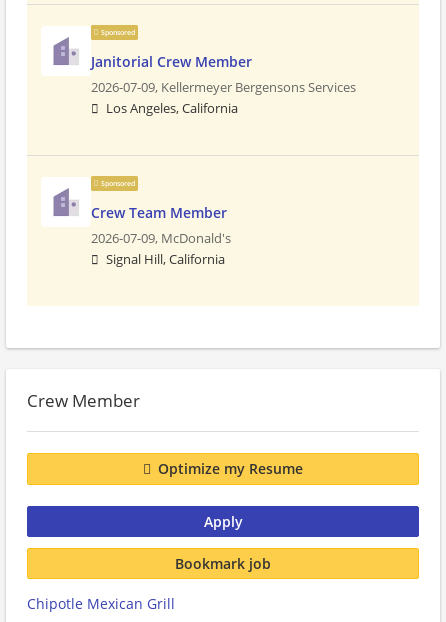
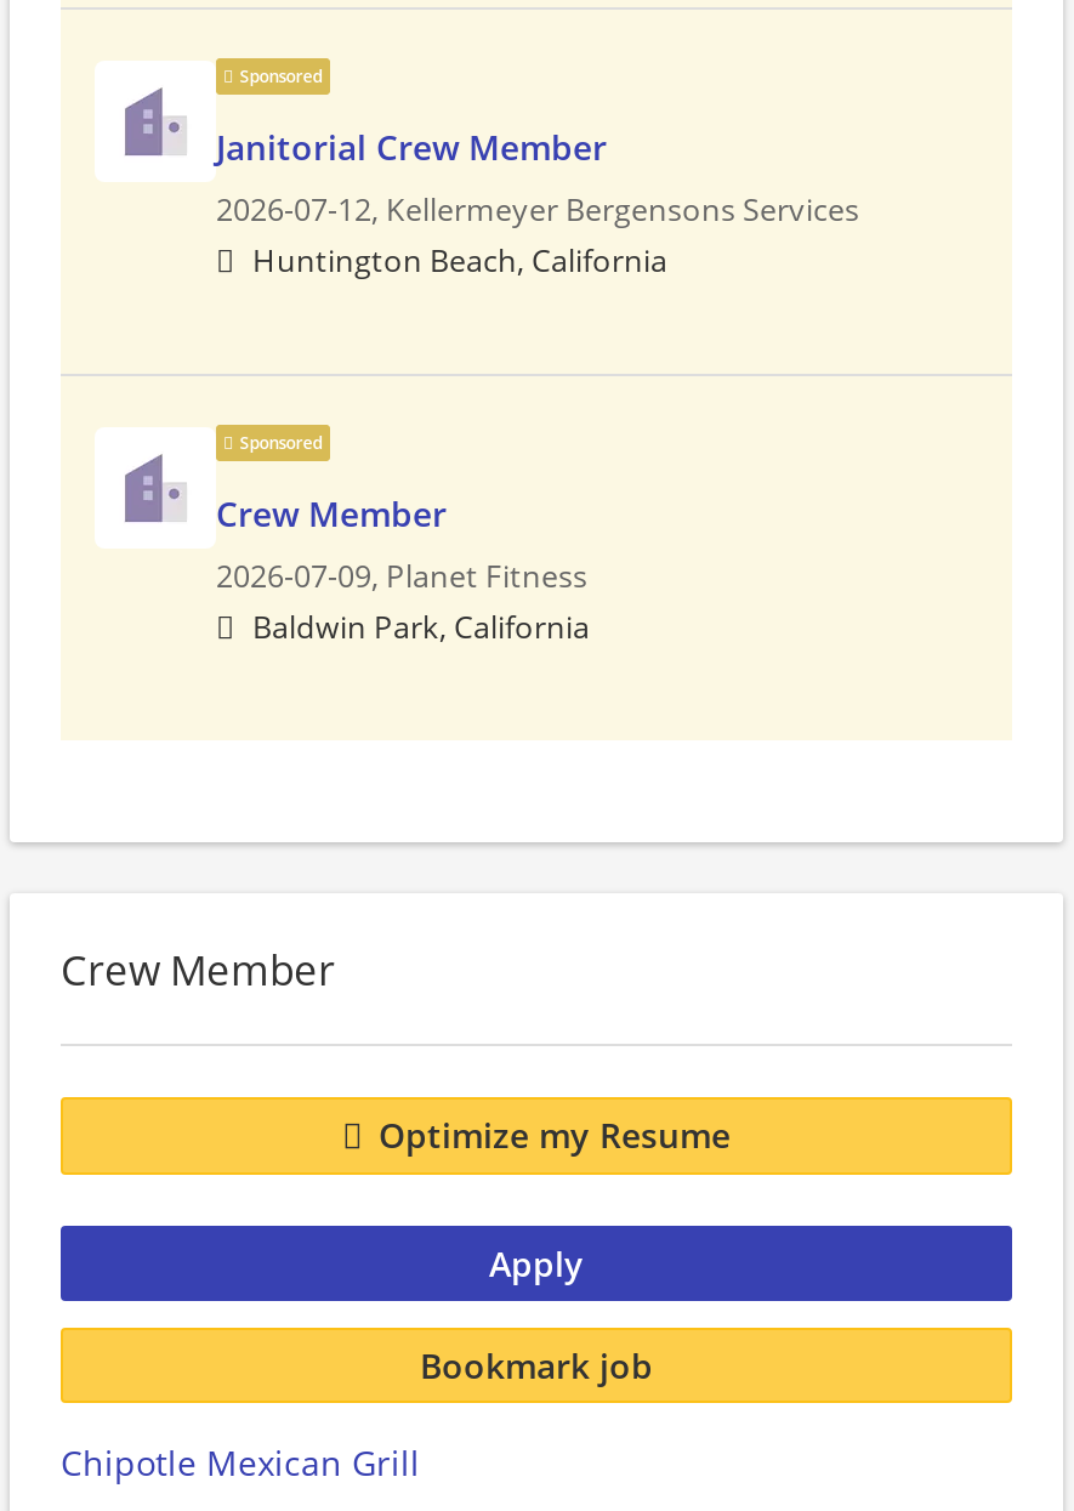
[91,79,356,96] 2026-07-09, Kellermeyer Bergensons Services -> [216,189,859,231] 2026-07-12, Kellermeyer Bergensons Services
[106,100,238,117] Los Angeles, California -> [252,240,667,282] Huntington Beach, California
[91,203,231,268] Crew Team Member | 2026-07-09, McDonald's | Signal Hill, California -> [216,490,590,648] Crew Member | 2026-07-09, Planet Fitness | Baldwin Park, California

